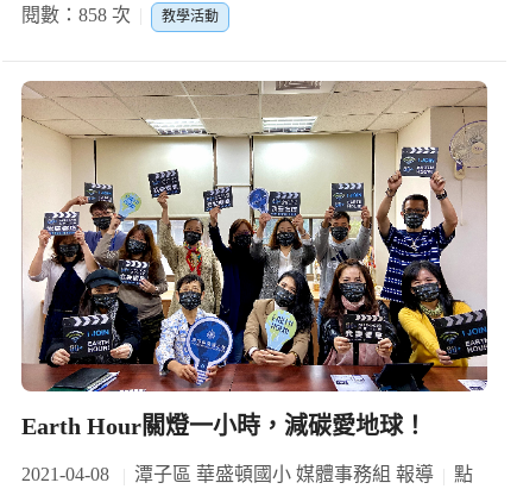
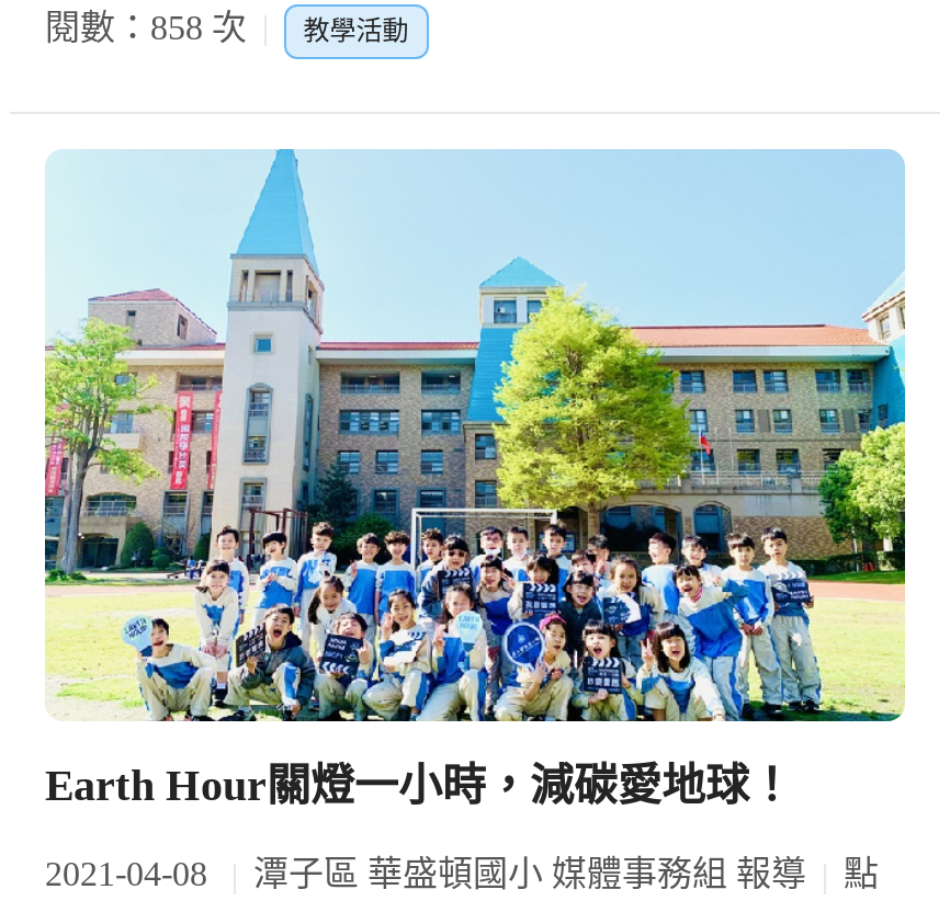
[20,80,488,393] [image] -> [43,147,907,723] [image]

